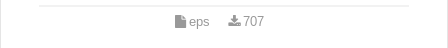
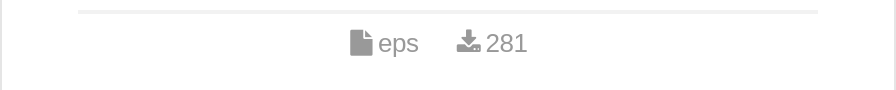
[243,14,264,29] 707 -> [485,28,527,58] 281

